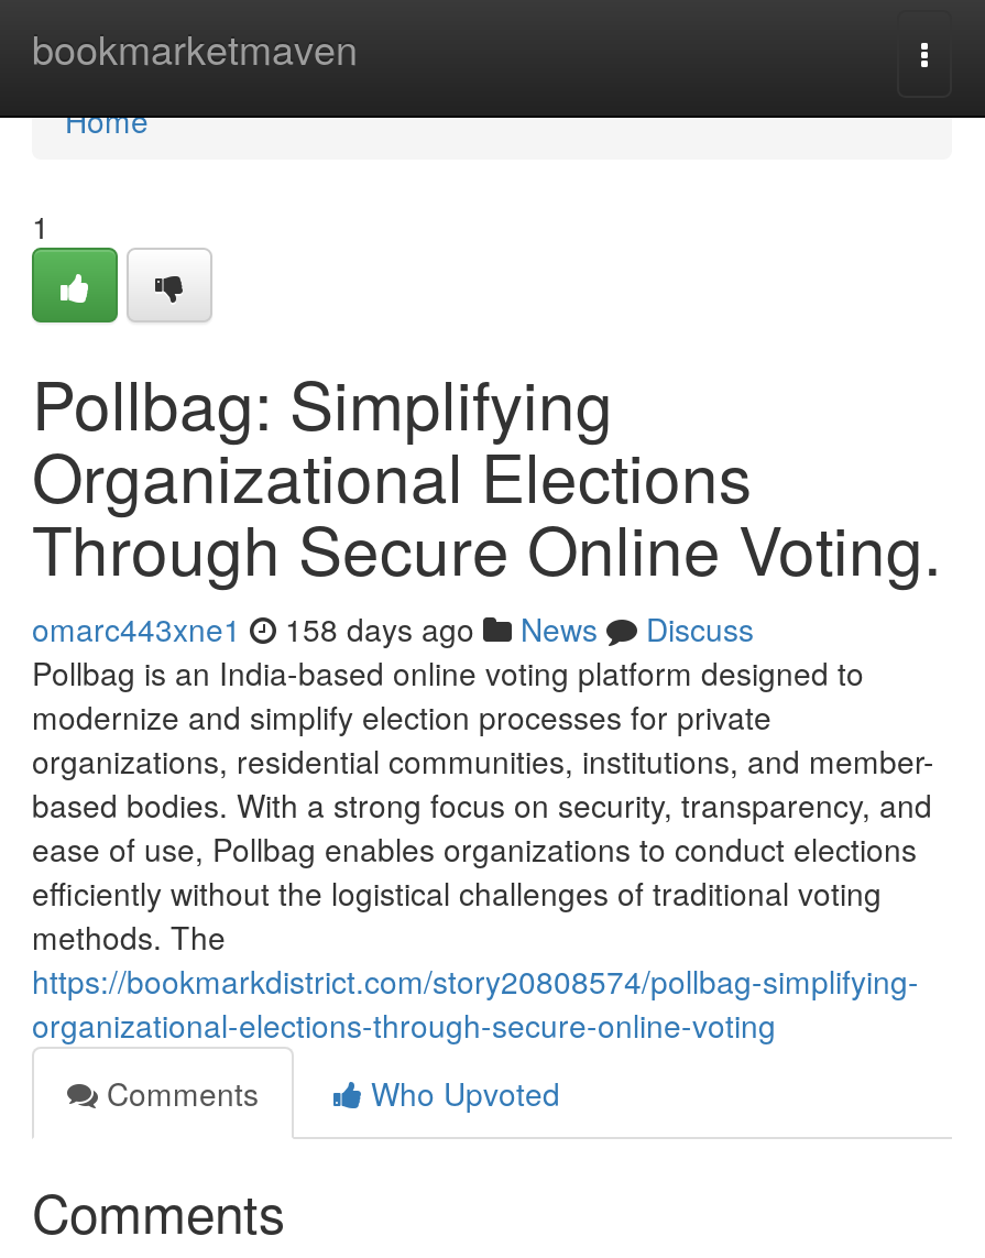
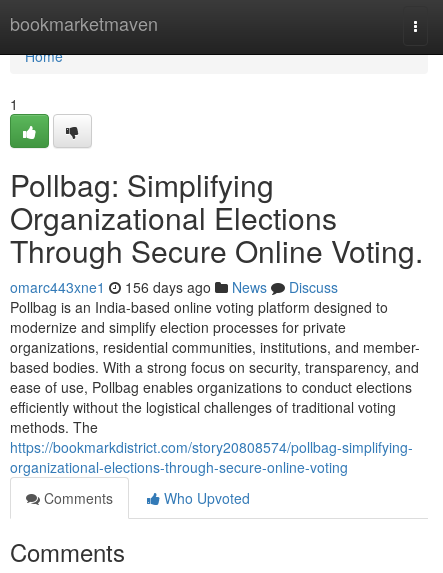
[32,606,754,650] omarc443xne1 158 days ago News Discuss -> [10,277,338,297] omarc443xne1 156 days ago News Discuss

